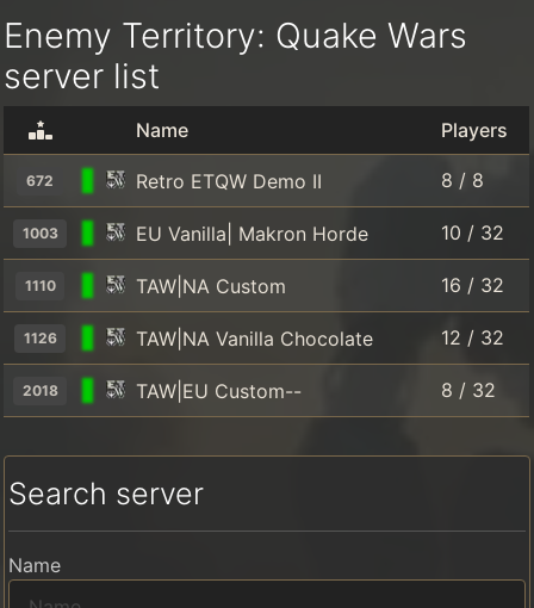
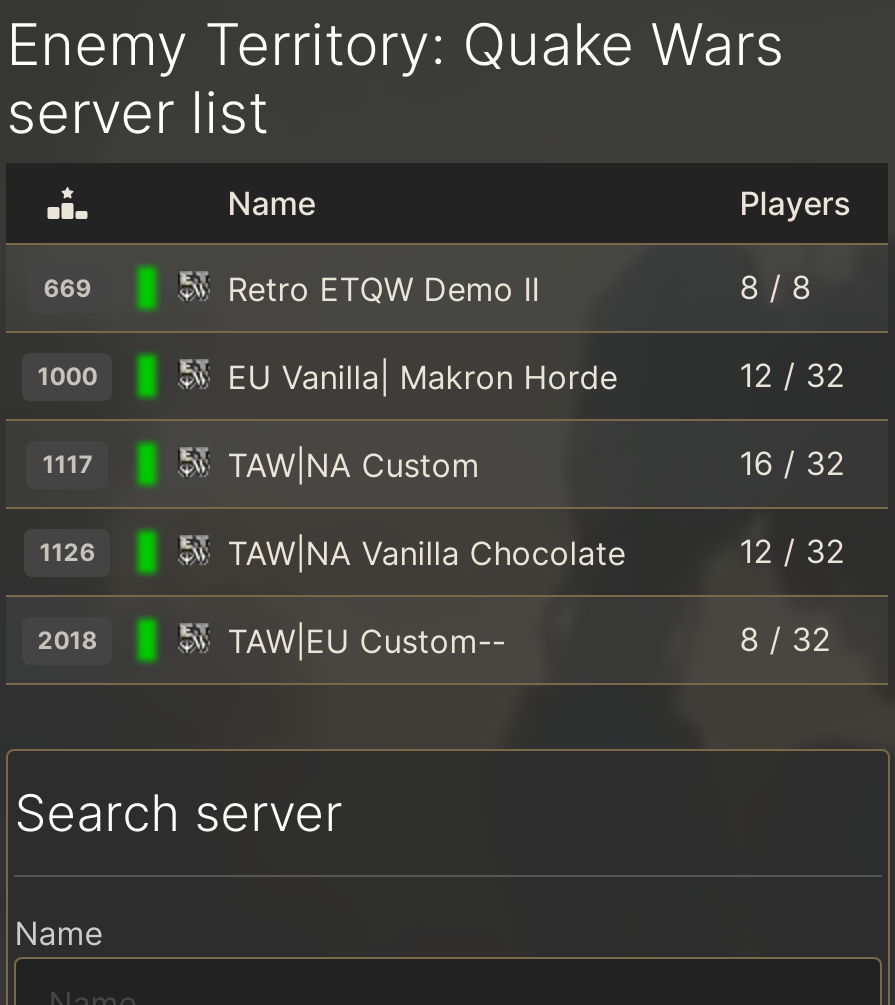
[26,172,54,190] 672 -> [43,273,91,303] 669
[22,224,58,242] 1003 -> [37,361,97,391] 1000
[441,221,504,244] 10 / 32 -> [740,355,846,395] 12 / 32
[25,277,56,294] 1110 -> [42,449,92,479] 1117

